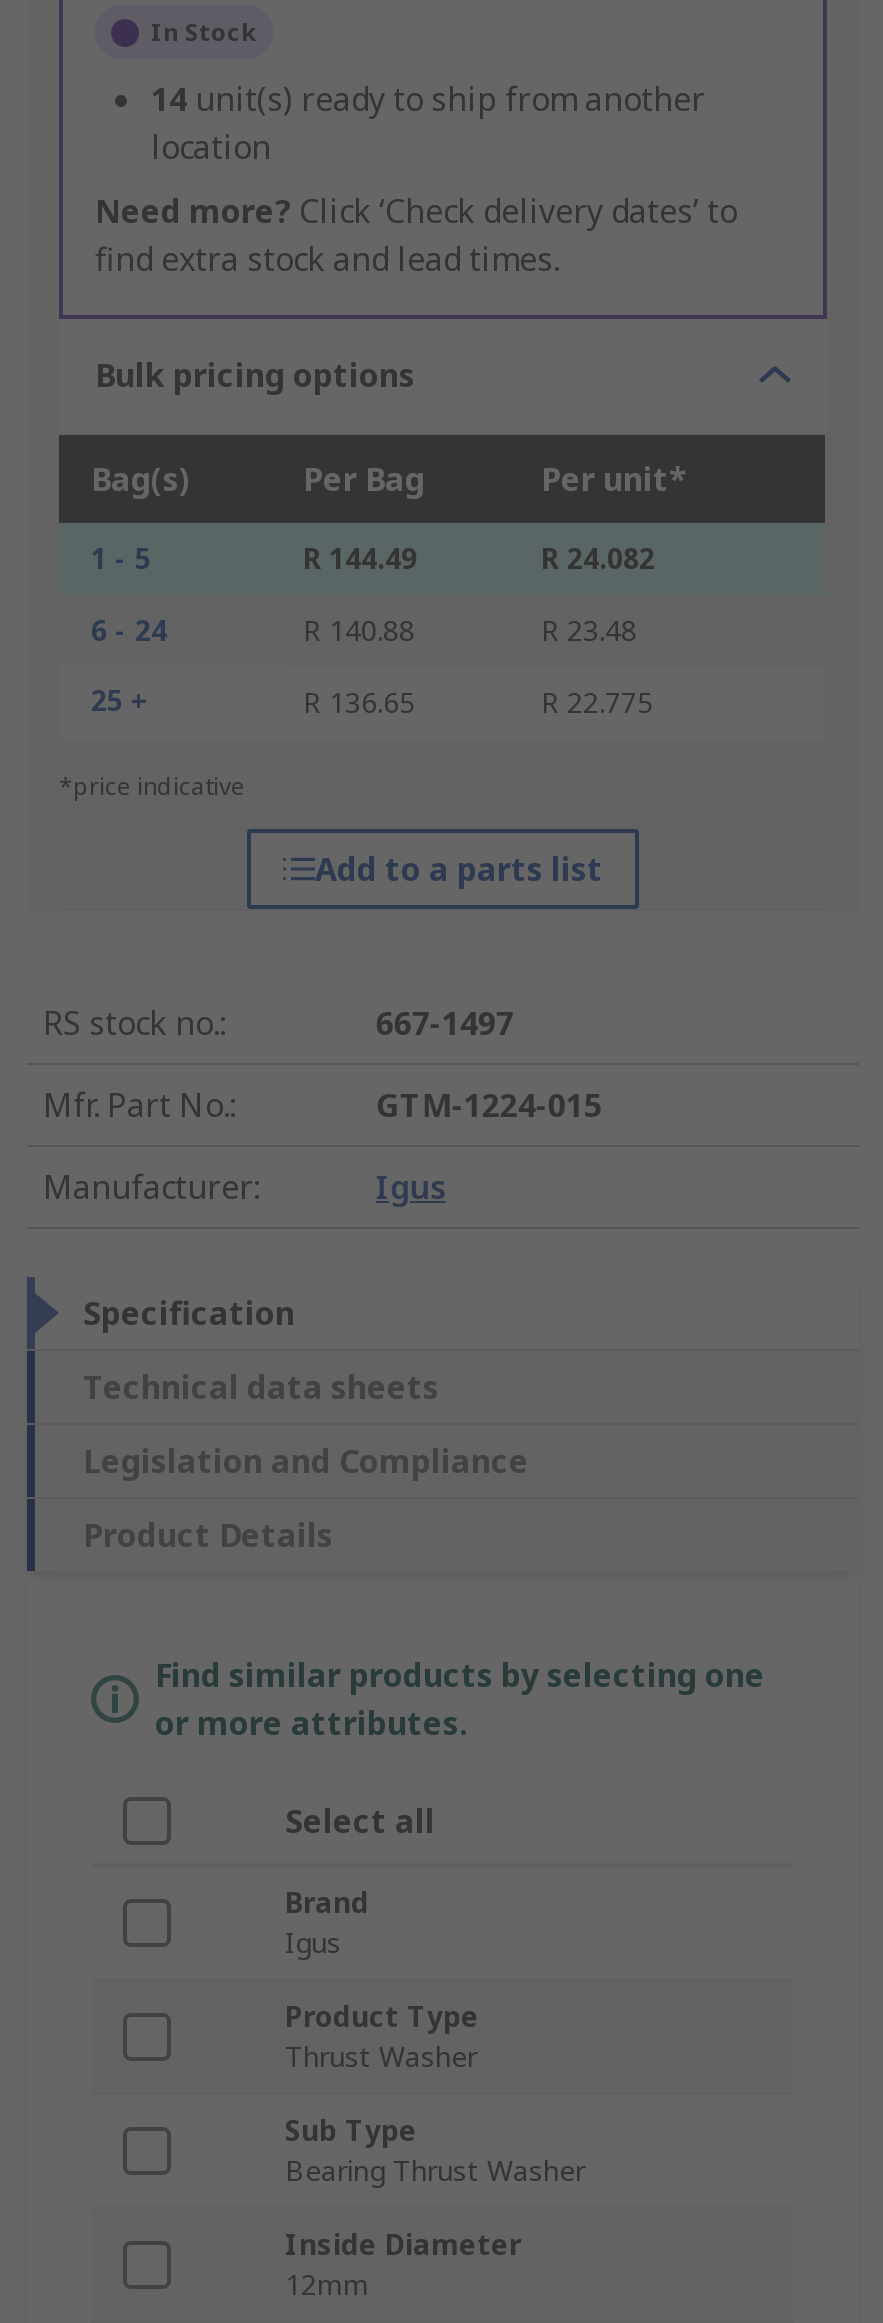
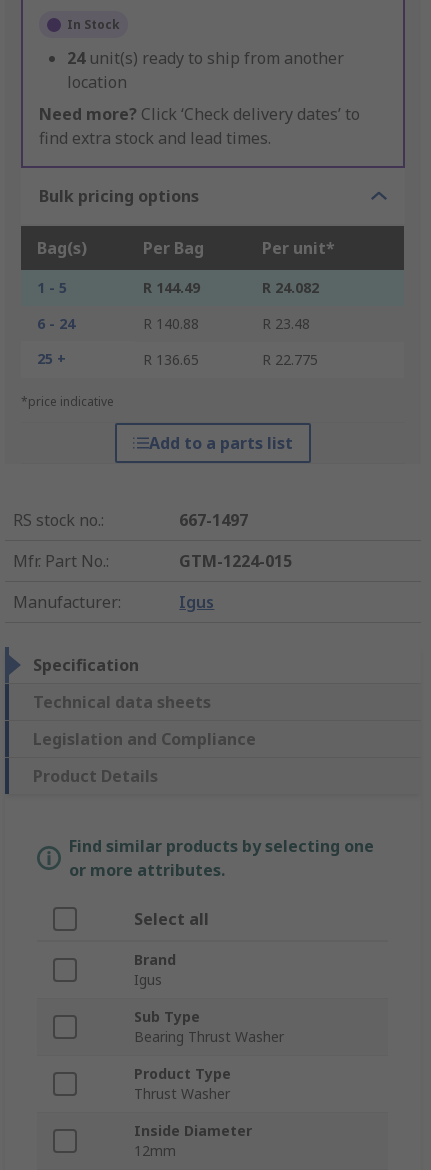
[151,78,705,122] 14 unit(s) ready to ship from another -> [67,47,344,69] 24 unit(s) ready to ship from another
moved [285,1998,479,2076] -> [134,1064,231,1103]: Product Type | Thrust Washer
moved [285,2112,585,2190] -> [134,1007,284,1046]: Sub Type | Bearing Thrust Washer

